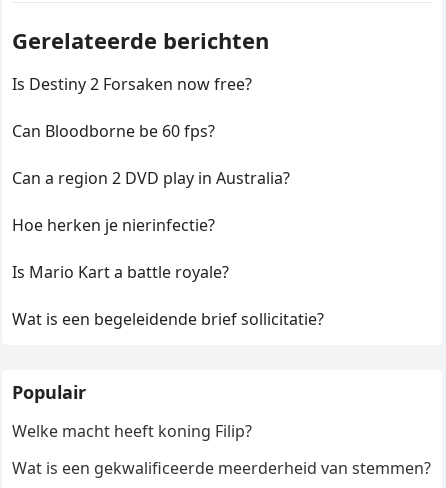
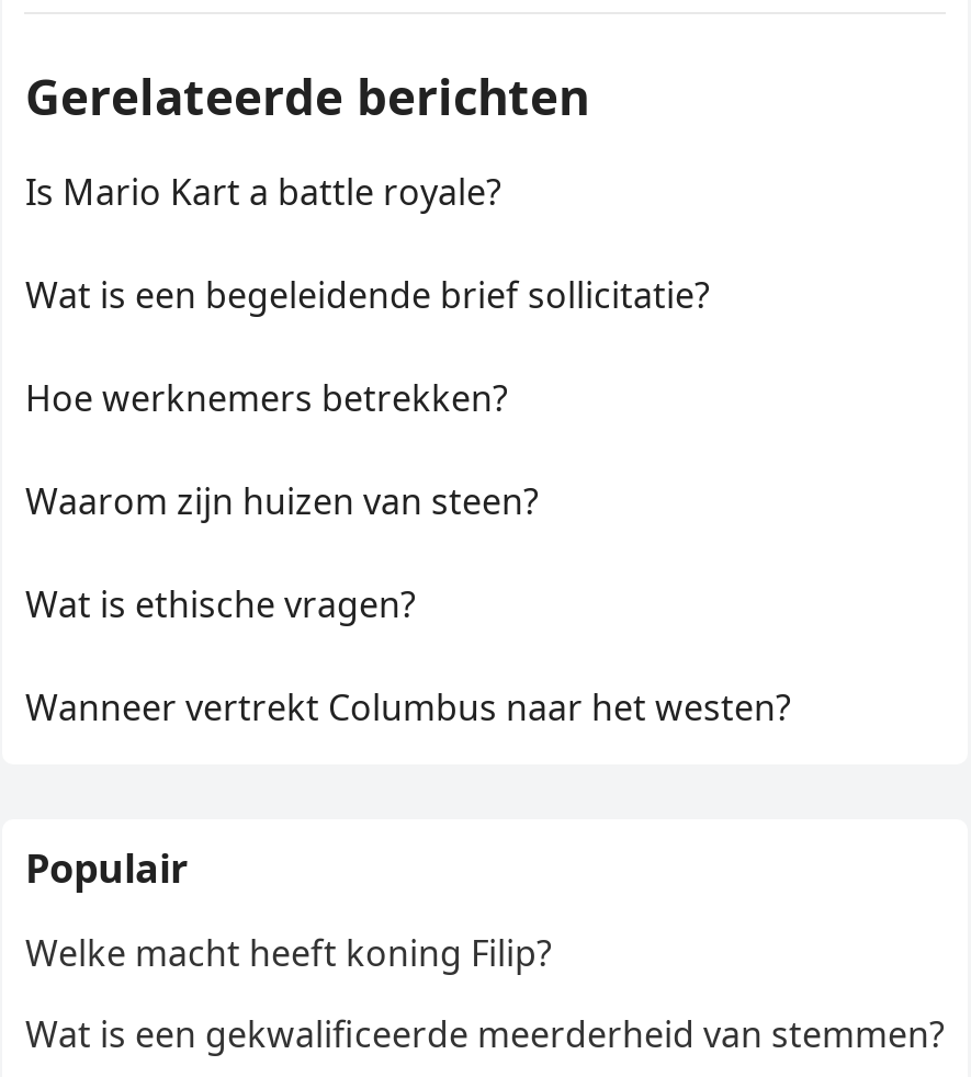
[12,73,290,236] Is Destiny 2 Forsaken now free? | Can Bloodborne be 60 fps? | Can a region 2 DVD play in Australia? | Hoe herken je nierinfectie? -> none
moved [12,261,324,330] -> [25,168,710,320]: Is Mario Kart a battle royale? | Wat is een begeleidende brief sollicitatie?
none -> [25,375,791,732] Hoe werknemers betrekken? | Waarom zijn huizen van steen? | Wat is ethische vragen? | Wanneer vertrekt Columbus naar het westen?

